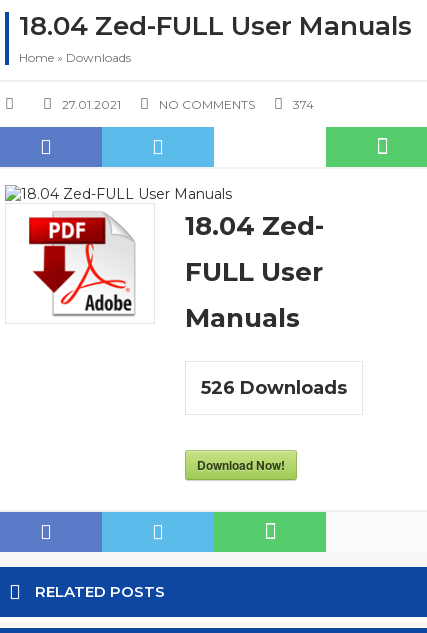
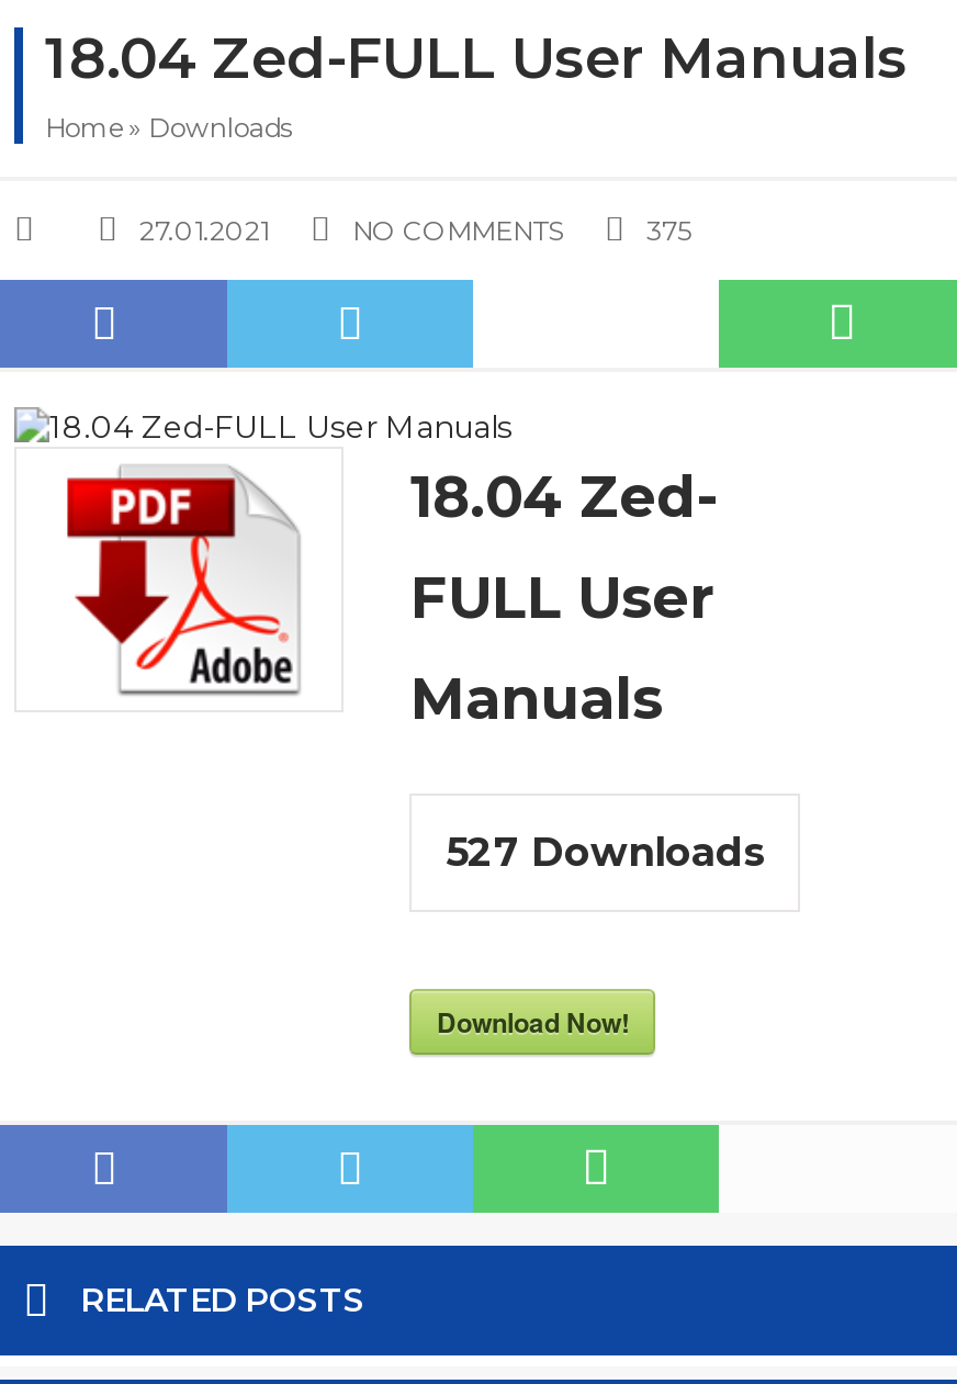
[293,97,314,112] 374 -> [646,214,690,247] 375
[201,377,347,399] 526 Downloads -> [446,829,766,878] 527 Downloads

